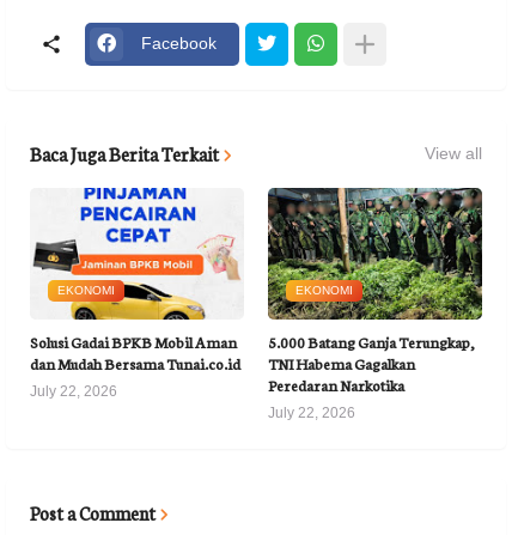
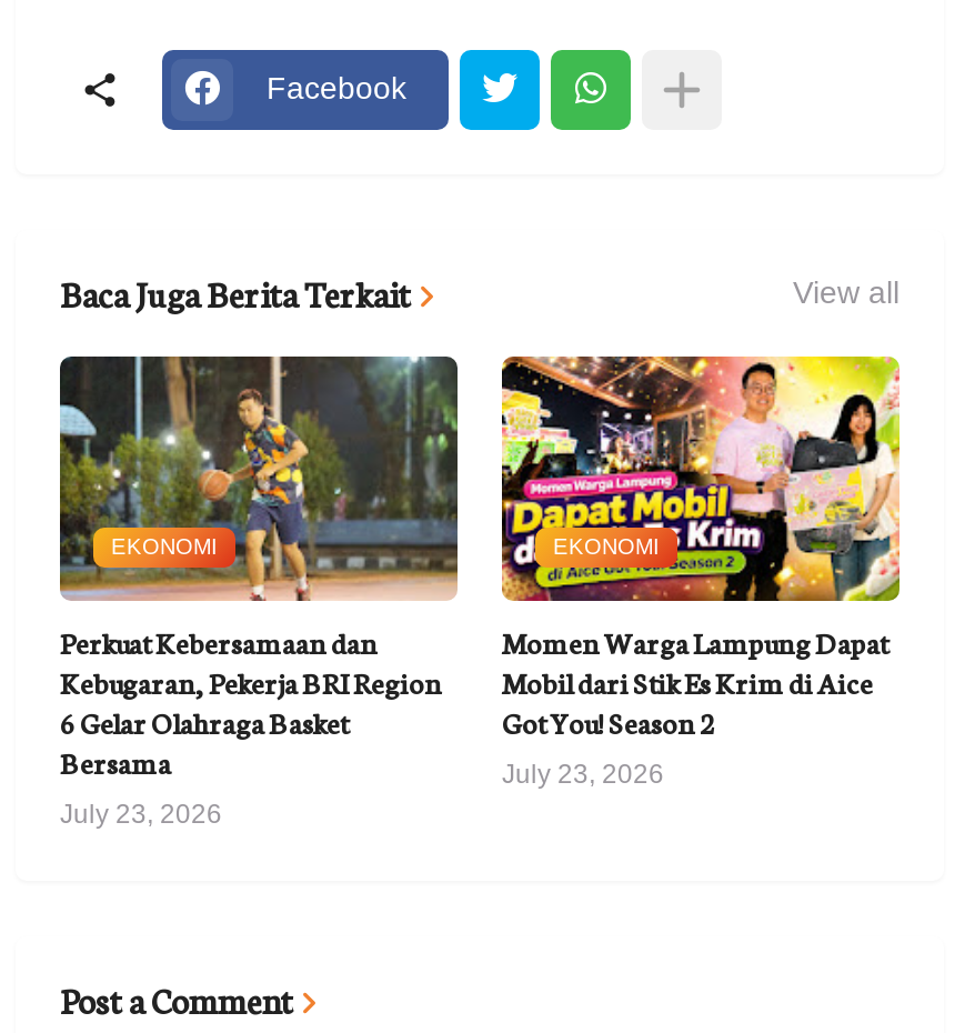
[30,187,244,373] [image] | Solusi Gadai BPKB Mobil Aman | dan Mudah Bersama Tunai.co.id -> [58,354,460,780] [image] | Perkuat Kebersamaan dan | Kebugaran, Pekerja BRI Region | 6 Gelar Olahraga Basket | Bersama
[267,187,483,394] [image] | 5.000 Batang Ganja Terungkap, | TNI Habema Gagalkan | Peredaran Narkotika -> [500,354,902,740] [image] | Momen Warga Lampung Dapat | Mobil dari Stik Es Krim di Aice | Got You! Season 2
[30,383,117,399] July 22, 2026 -> [60,798,222,829] July 23, 2026
[268,404,355,421] July 22, 2026 -> [502,758,664,789] July 23, 2026

